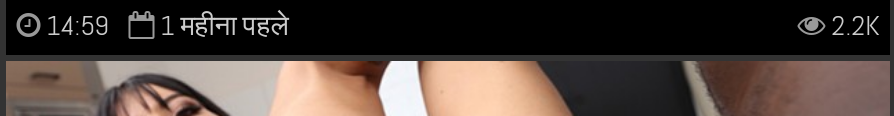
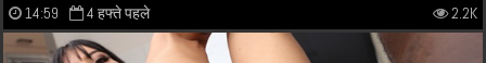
[46,7,288,43] 14:59 1 महीना पहले -> [25,4,150,23] 14:59 4 हफ्ते पहले

